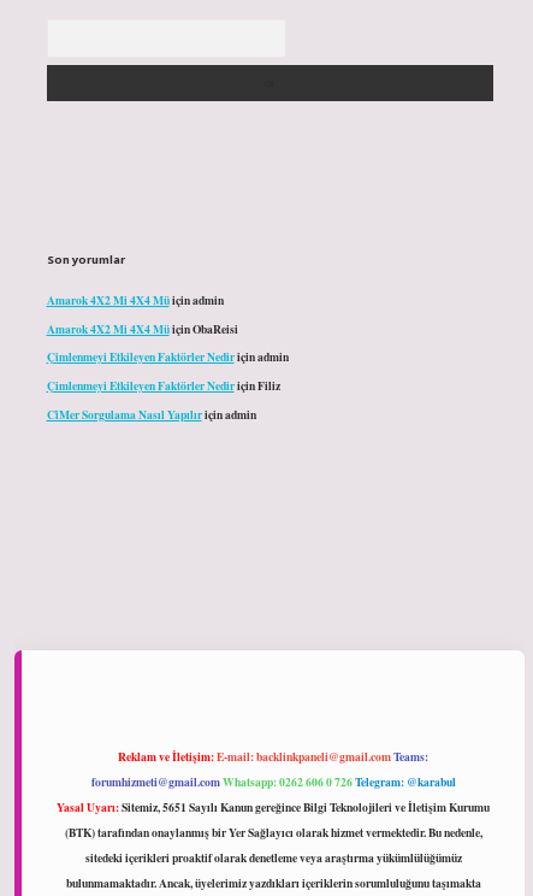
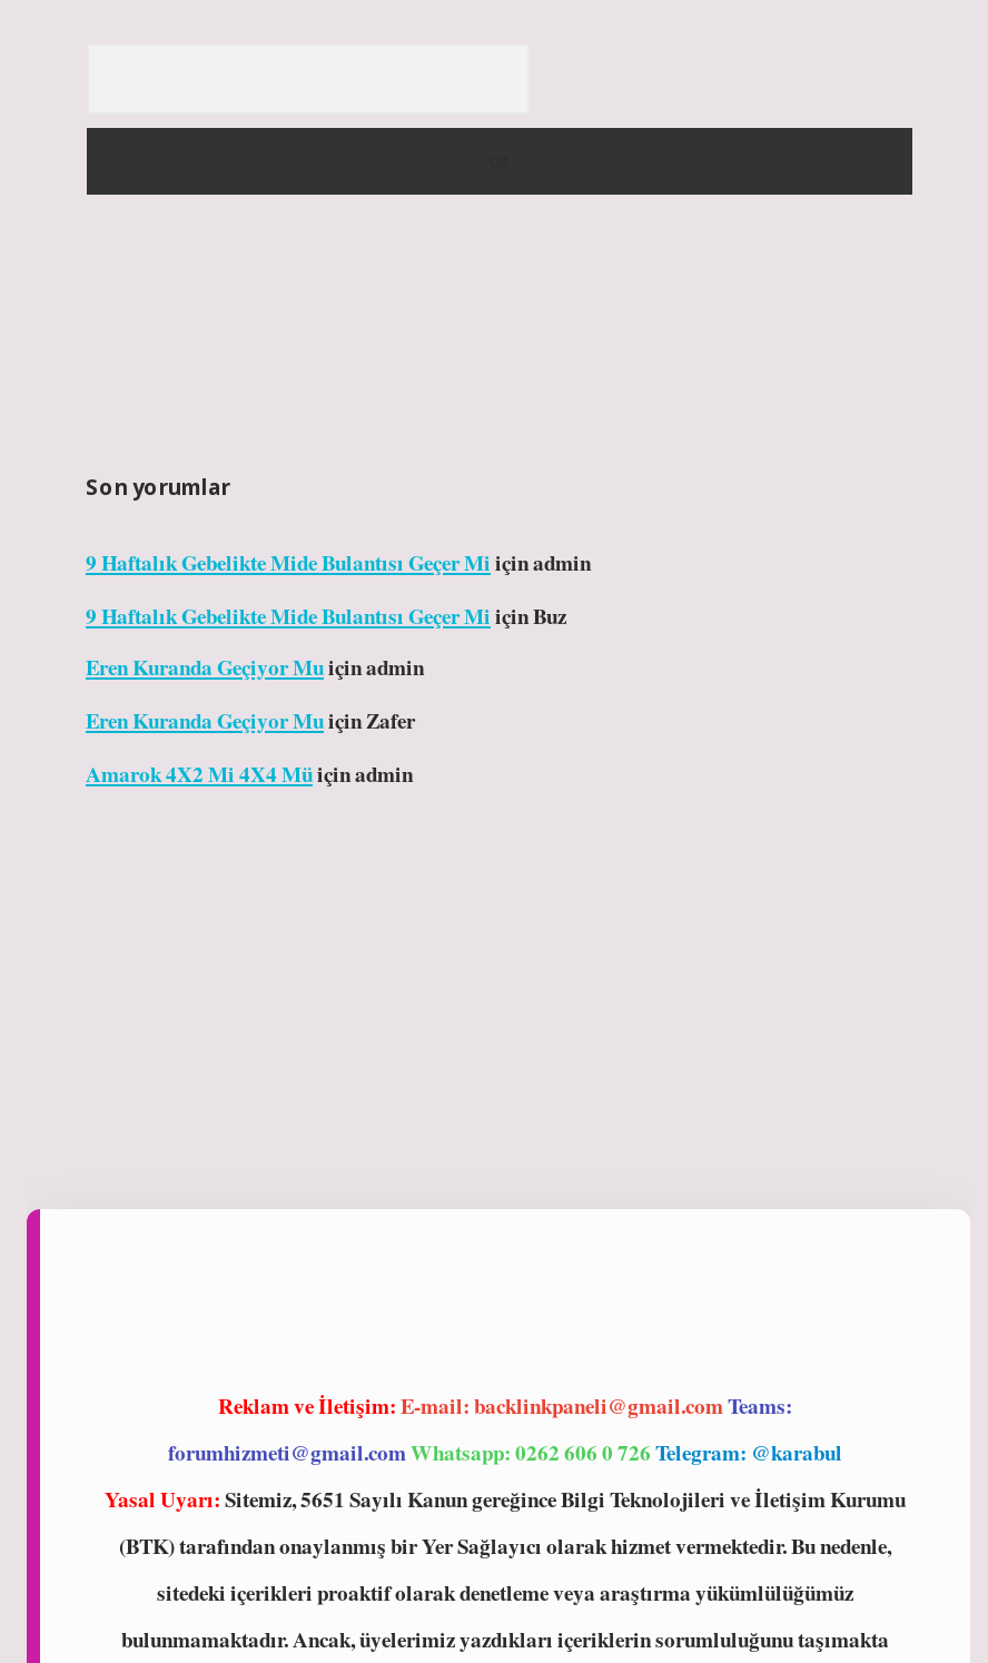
none -> [86,547,591,735] 9 Haftalık Gebelikte Mide Bulantısı Geçer Mi içinadmin | 9 Haftalık Gebelikte Mide Bulantısı Geçer Mi içinBuz | Eren Kuranda Geçiyor Mu içinadmin | Eren Kuranda Geçiyor Mu için Zafer
moved [46,292,223,309] -> [86,756,413,788]: Amarok 4X2 Mi 4X4 Mü içinadmin
[46,320,288,422] Amarok 4X2 Mi 4X4 Mü içinObaReisi | Çimlenmeyi Etkileyen Faktörler Nediriçinadmin | Çimlenmeyi Etkileyen Faktörler NediriçinFiliz | Ci̇Mer Sorgulama Nasıl Yapılıriçinadmin -> none

